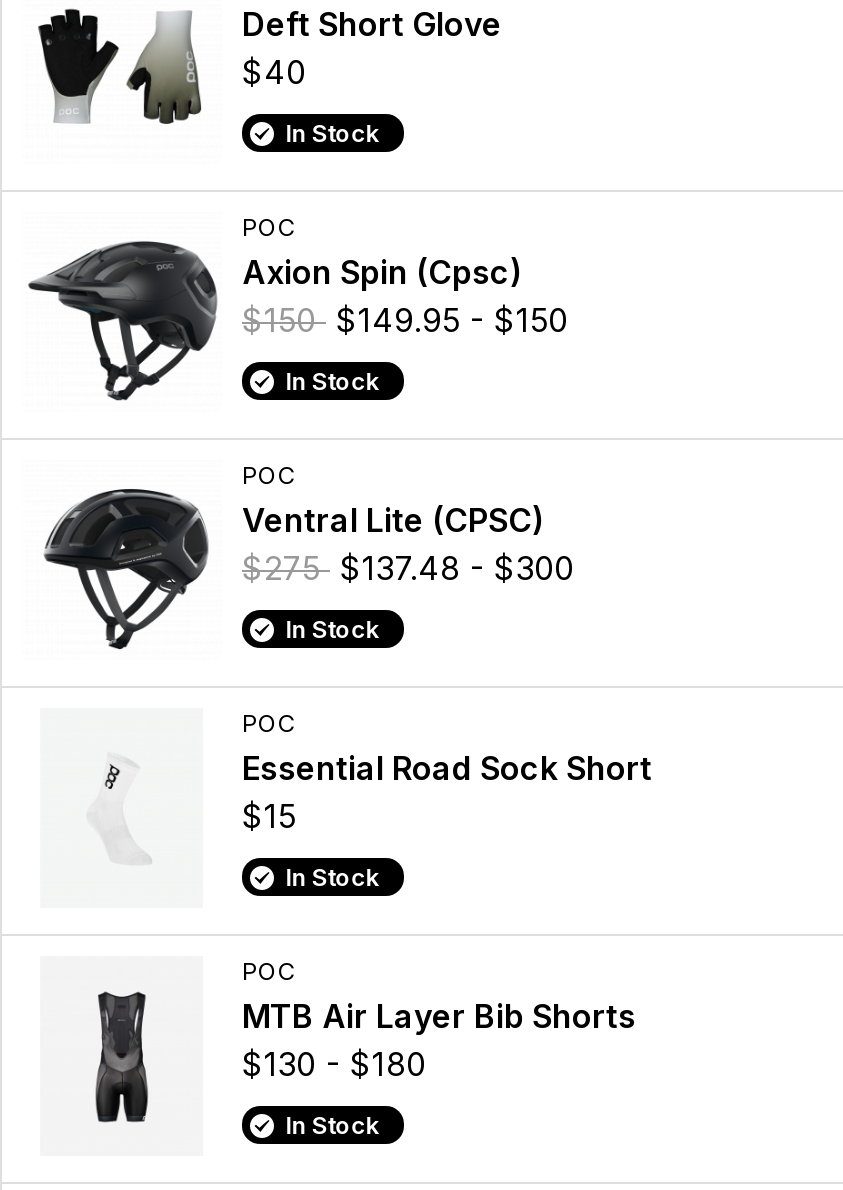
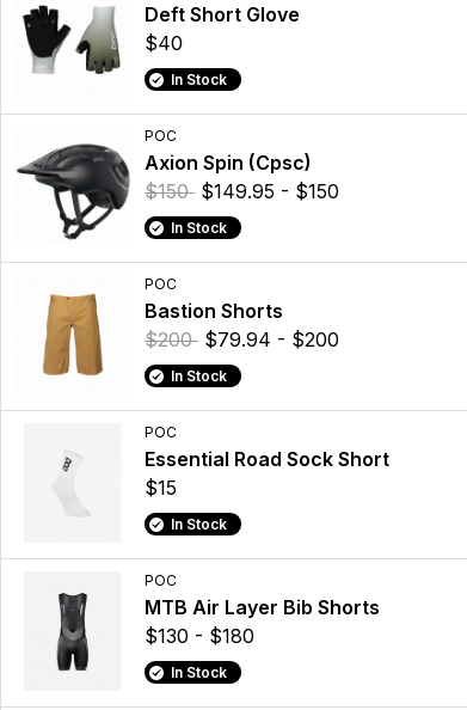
[42,486,574,652] [image] | Ventral Lite (CPSC) | $275 $137.48 - $300 -> [27,292,339,387] [image] | Bastion Shorts | $200 $79.94 - $200

